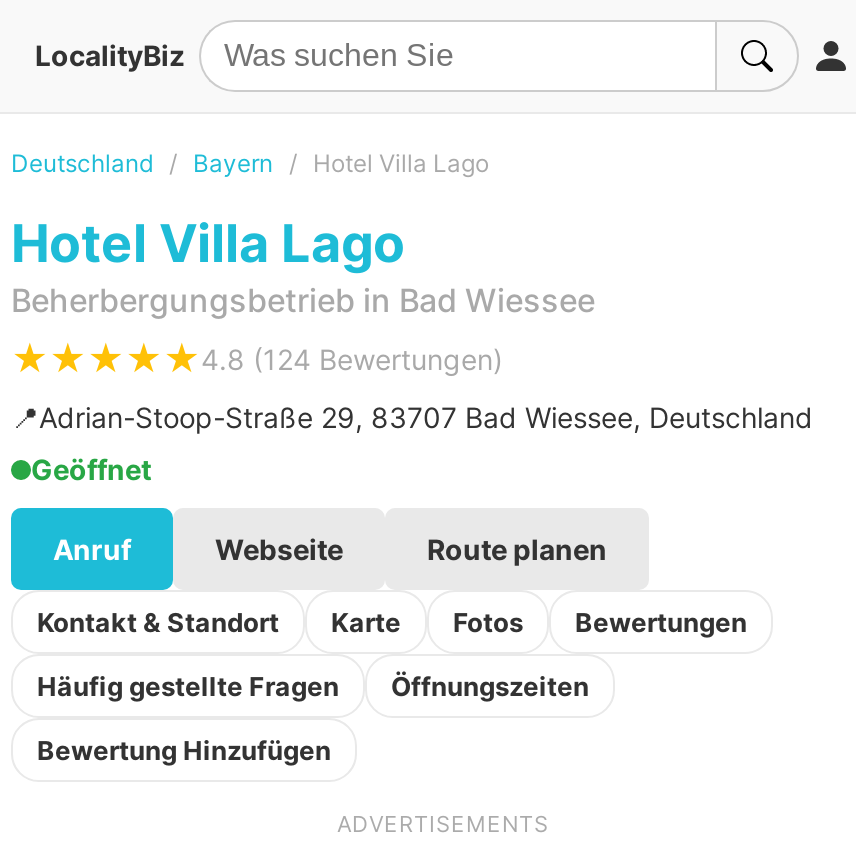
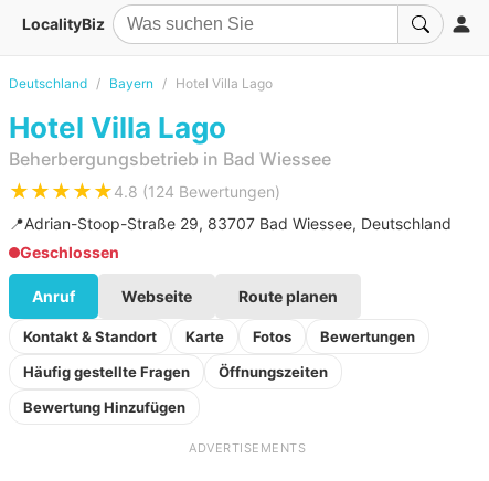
[31,452,151,486] Geöffnet -> [20,243,119,261] Geschlossen

